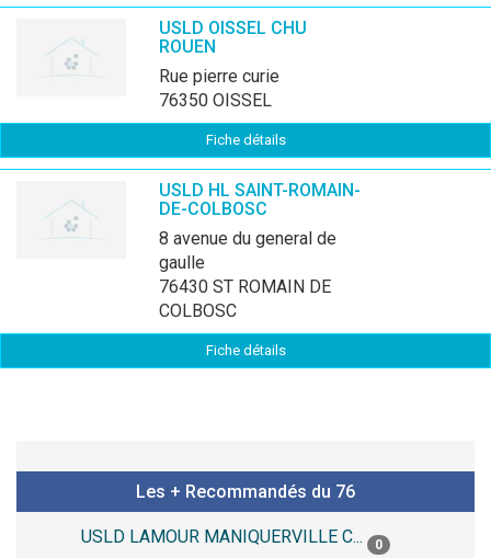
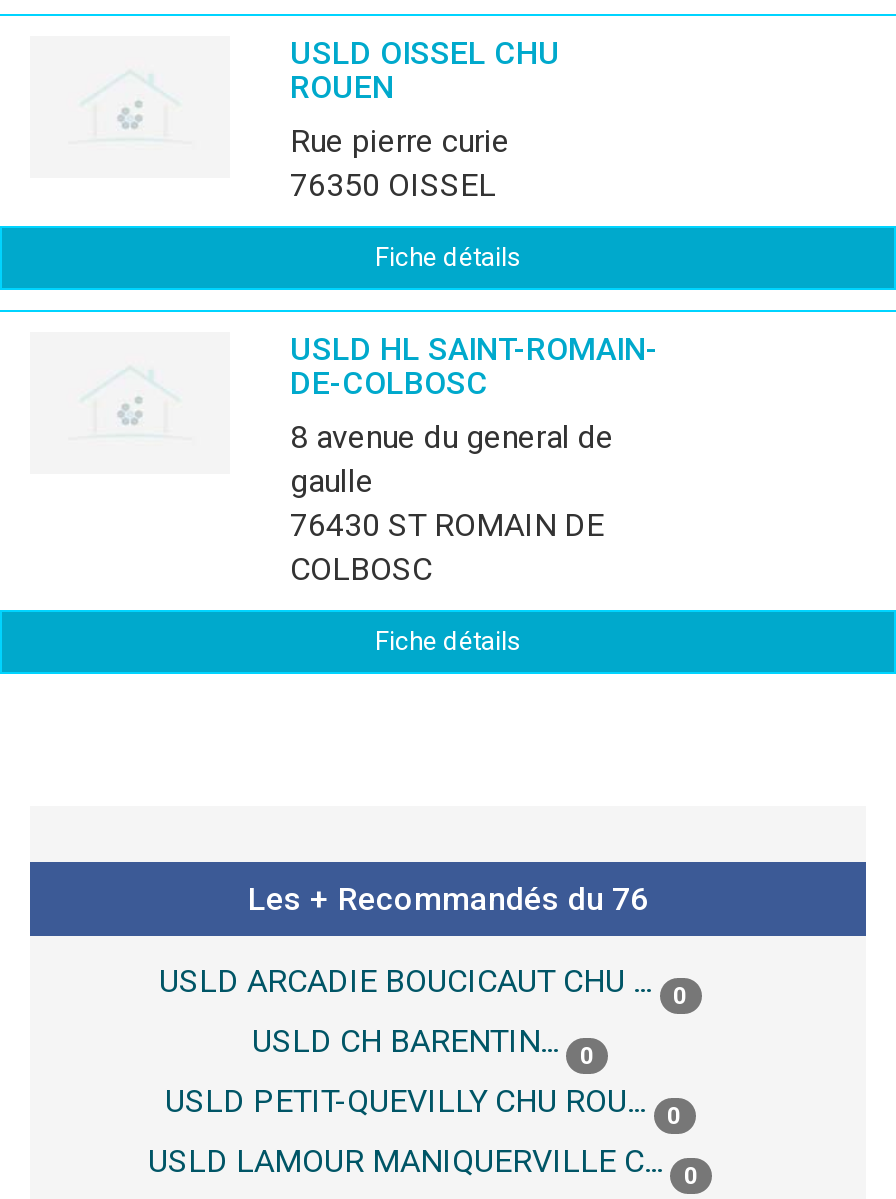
none -> [159,962,687,1130] USLD ARCADIE BOUCICAUT CHU ... | 0 | USLD CH BARENTIN... | 0 | USLD PETIT-QUEVILLY CHU ROU... | 0

